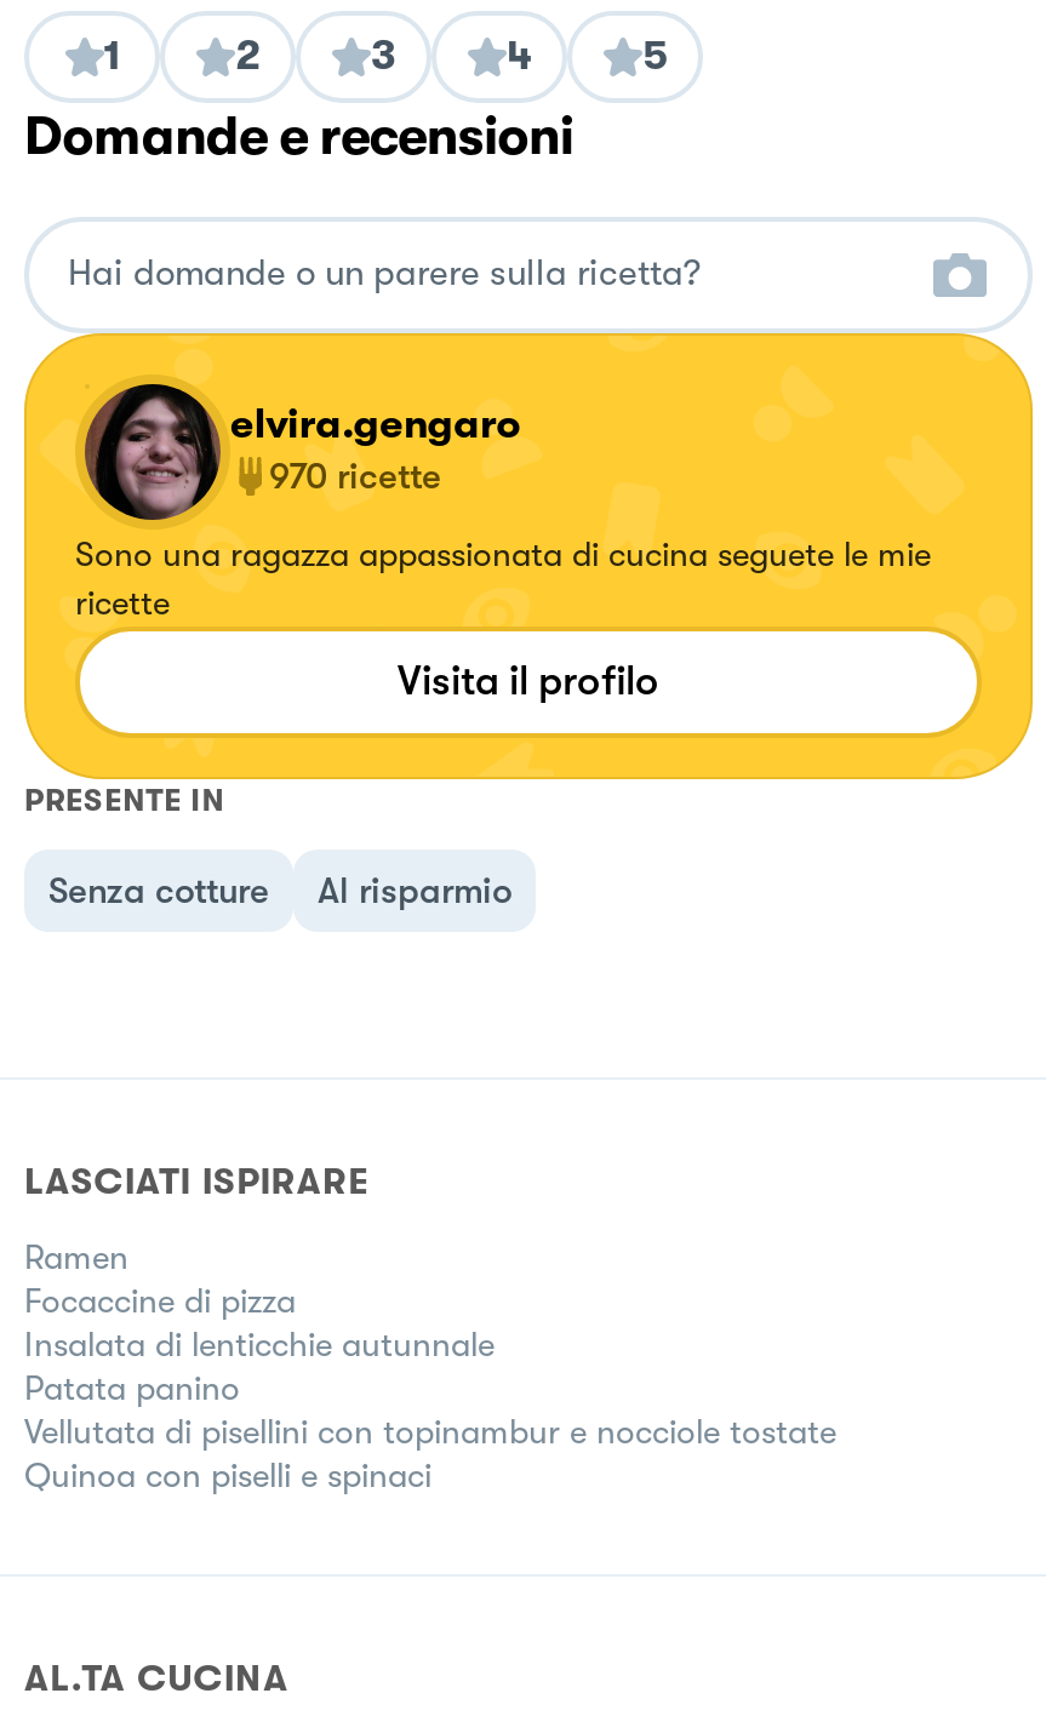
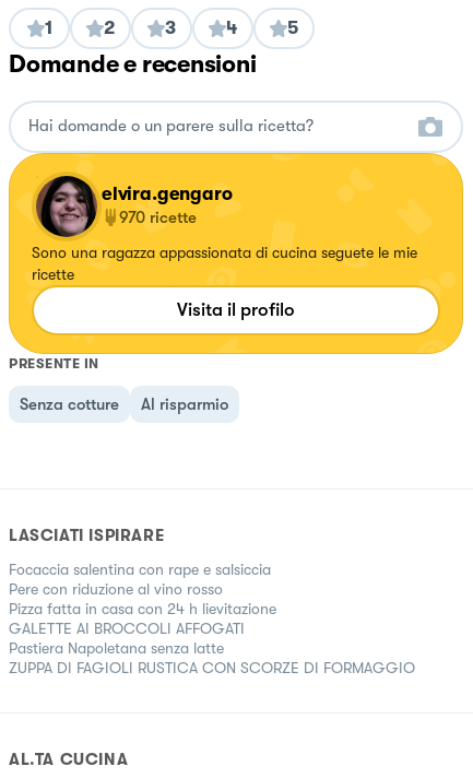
[24,1236,836,1493] Ramen | Focaccine di pizza | Insalata di lenticchie autunnale | Patata panino | Vellutata di pisellini con topinambur e nocciole tostate | Quinoa con piselli e spinaci -> [9,560,415,676] Focaccia salentina con rape e salsiccia | Pere con riduzione al vino rosso | Pizza fatta in casa con 24 h lievitazione | GALETTE AI BROCCOLI AFFOGATI | Pastiera Napoletana senza latte | ZUPPA DI FAGIOLI RUSTICA CON SCORZE DI FORMAGGIO

